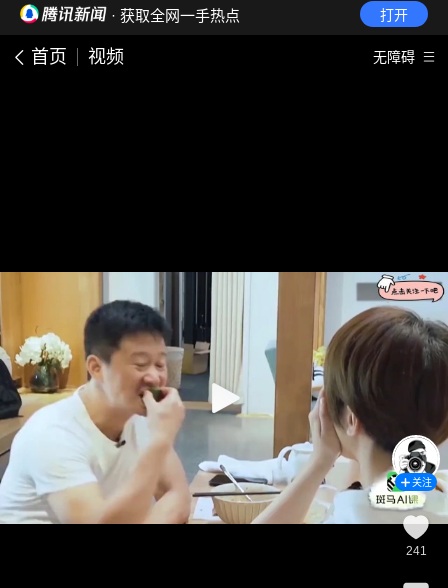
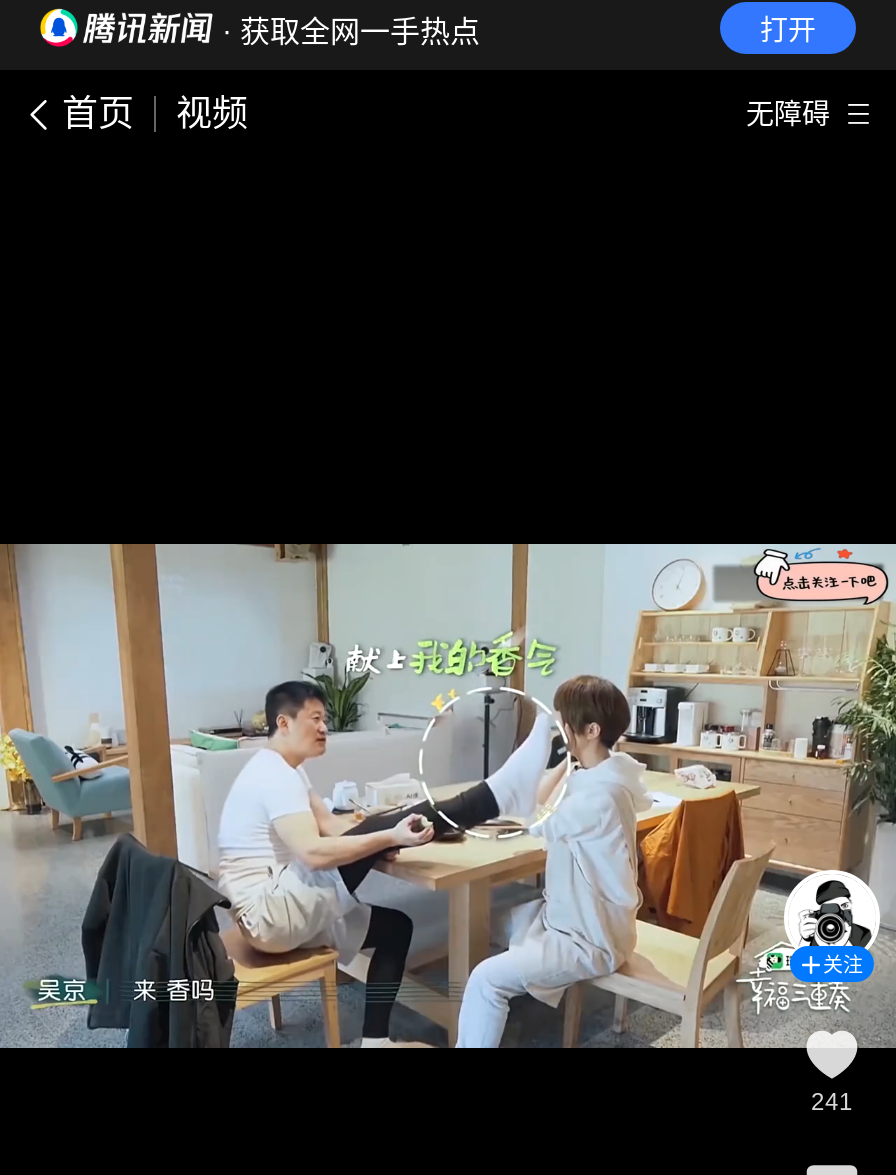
[3,271,445,525] [image] -> [6,542,890,1050] [image]

